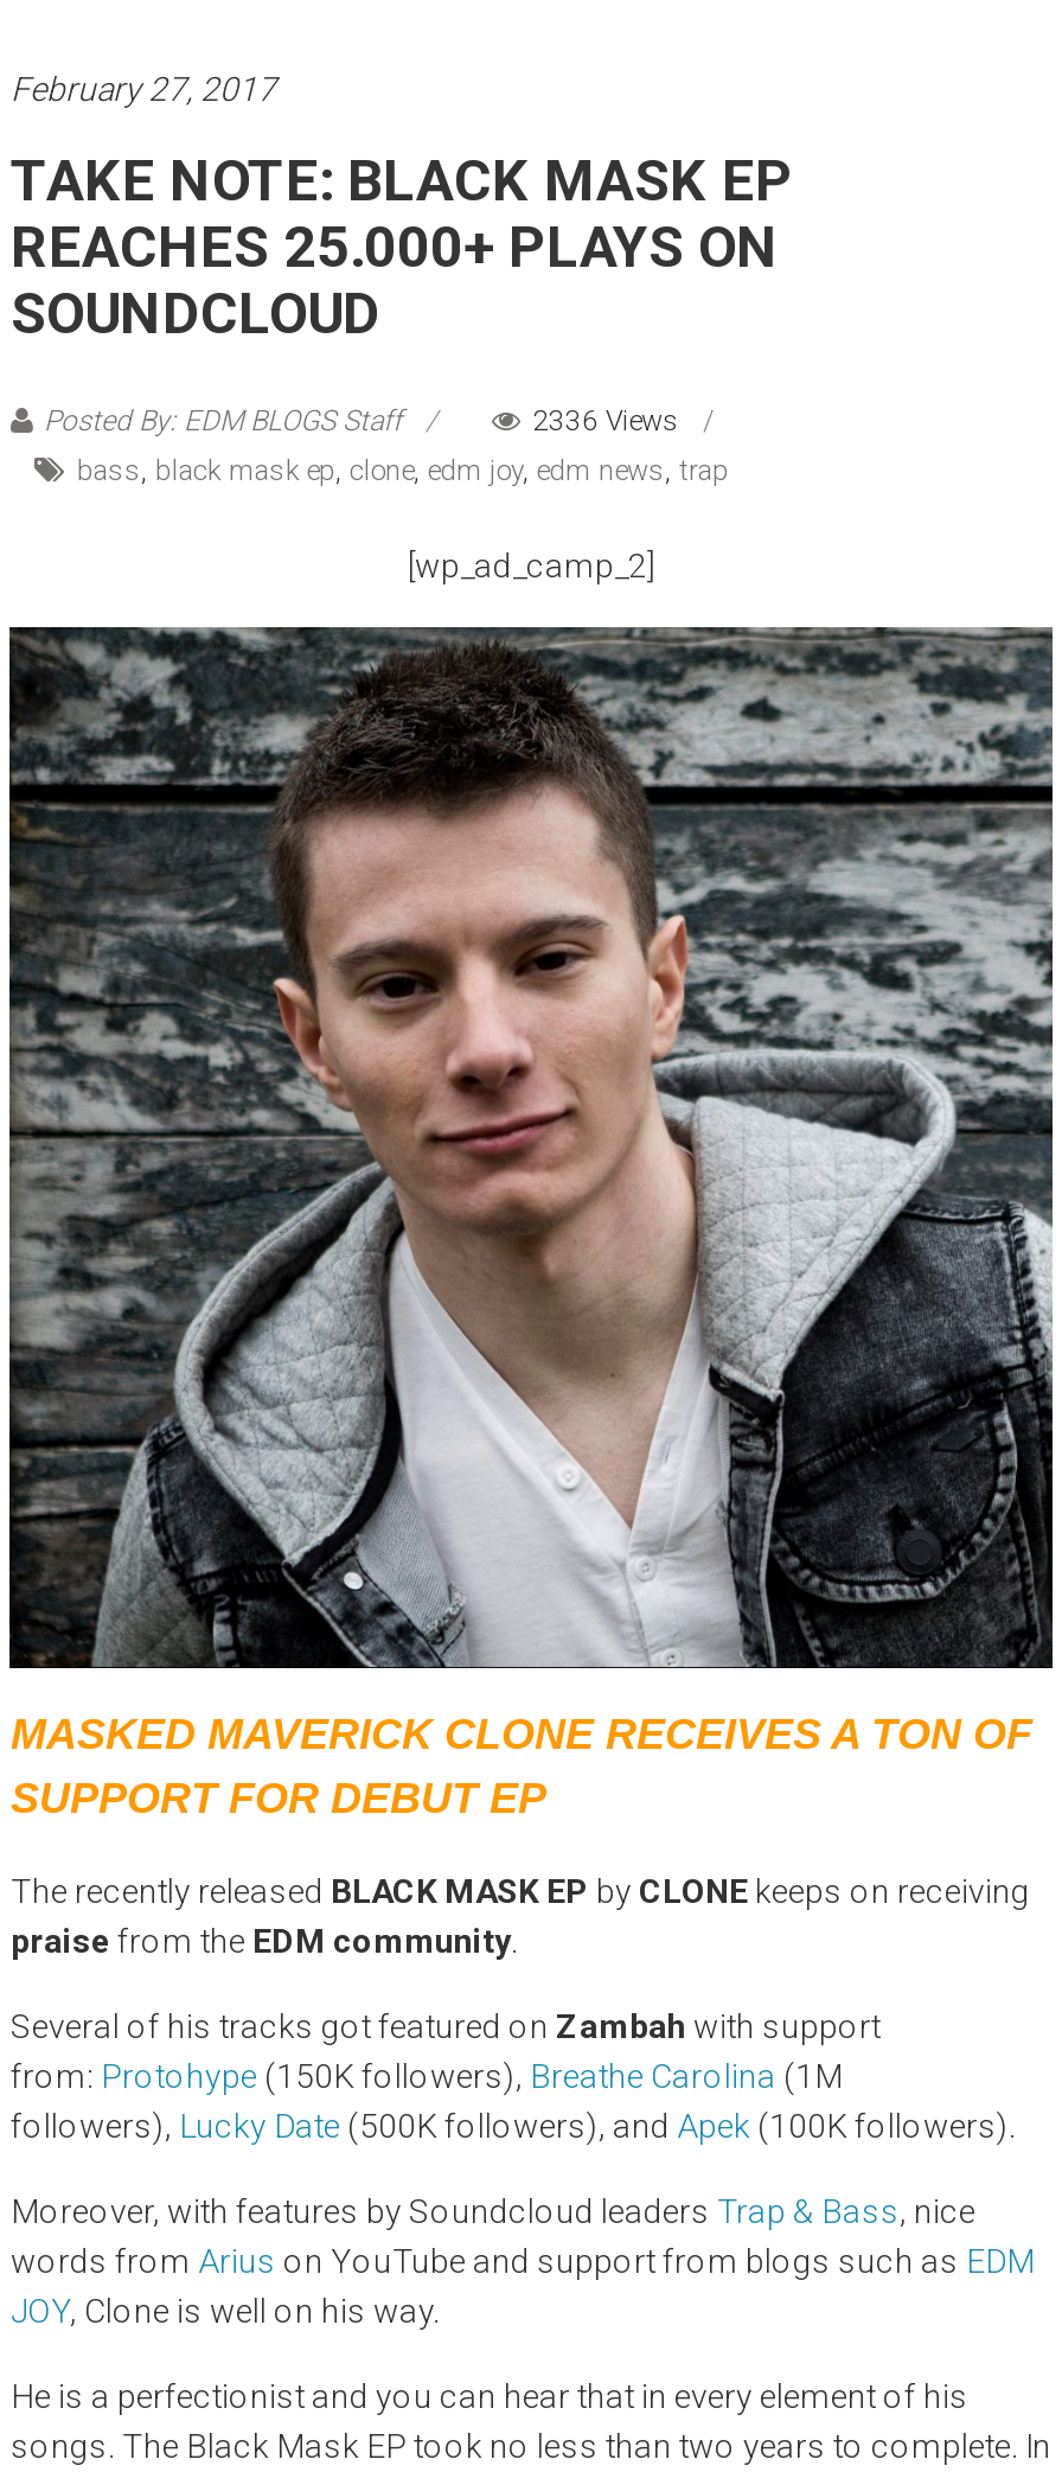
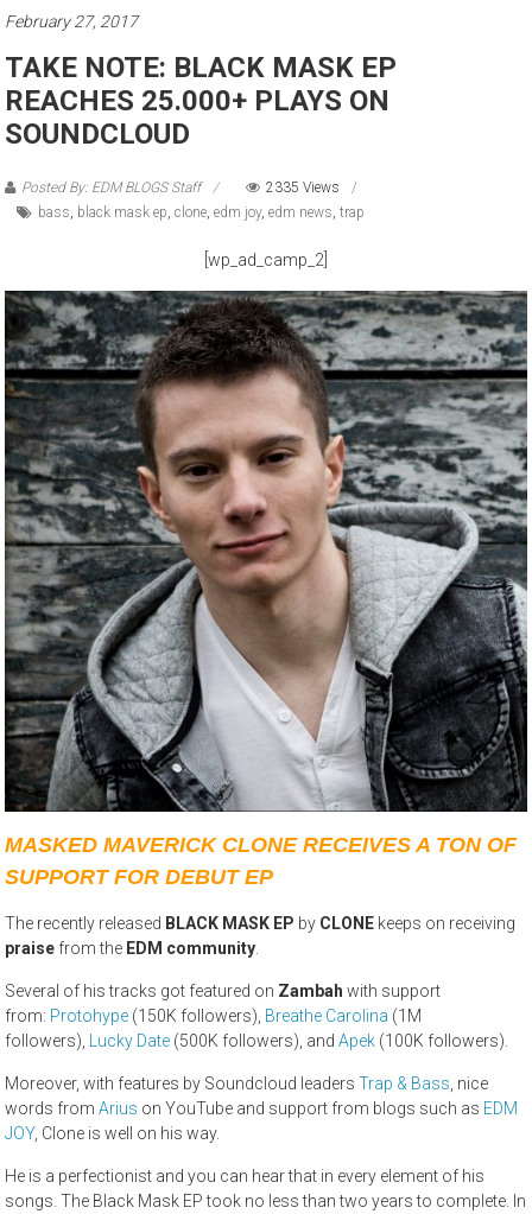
[532,404,679,437] 2336 Views -> [267,179,340,196] 2335 Views

